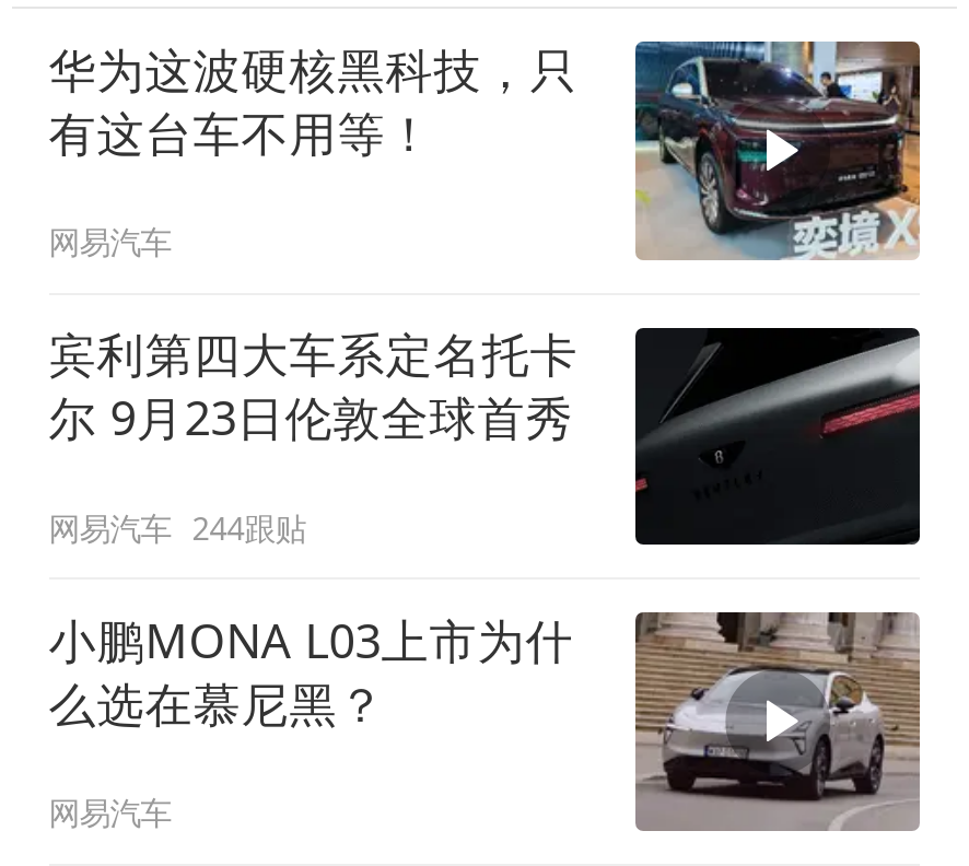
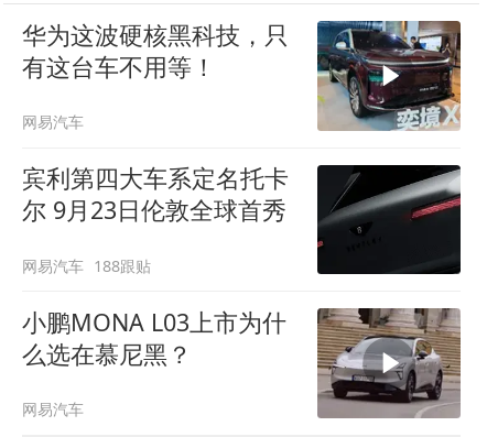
[49,507,306,548] 网易汽车 244跟贴 -> [22,255,151,276] 网易汽车 188跟贴

